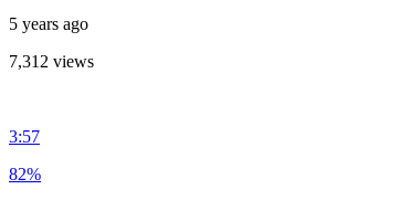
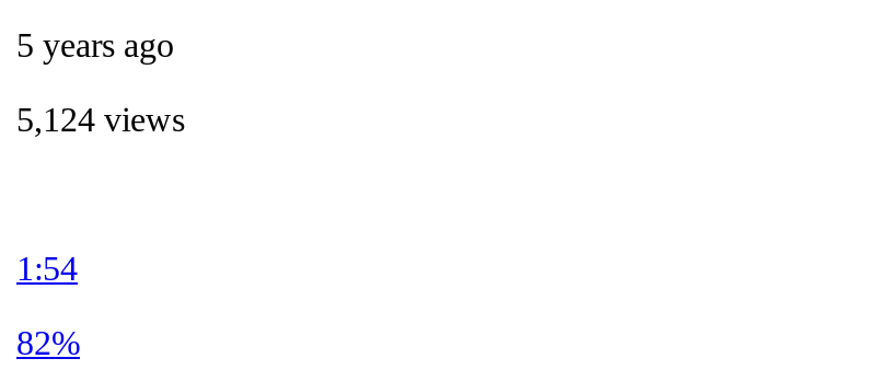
[9,52,94,71] 7,312 views -> [16,99,185,137] 5,124 views
[9,127,40,146] 3:57 -> [16,248,78,285] 1:54

